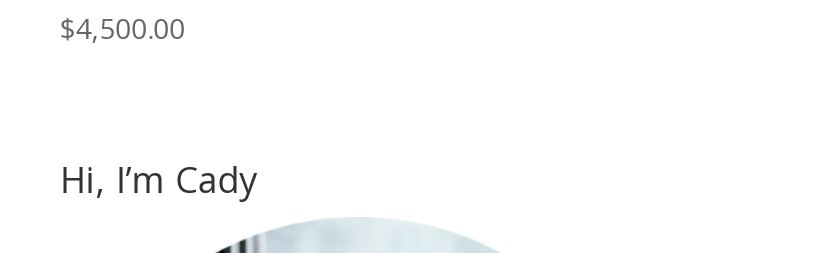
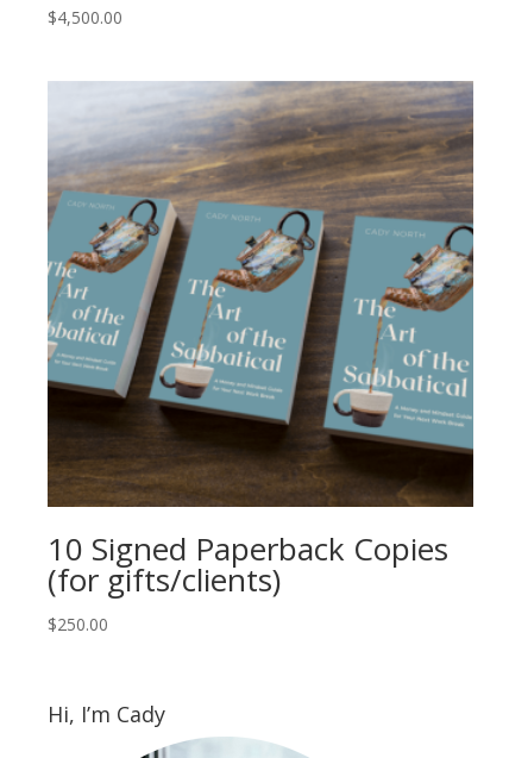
none -> [46,80,475,635] [image] | 10 Signed Paperback Copies | (for gifts/clients) | $250.00

